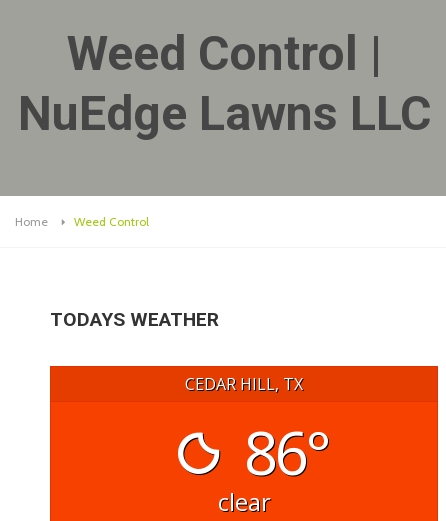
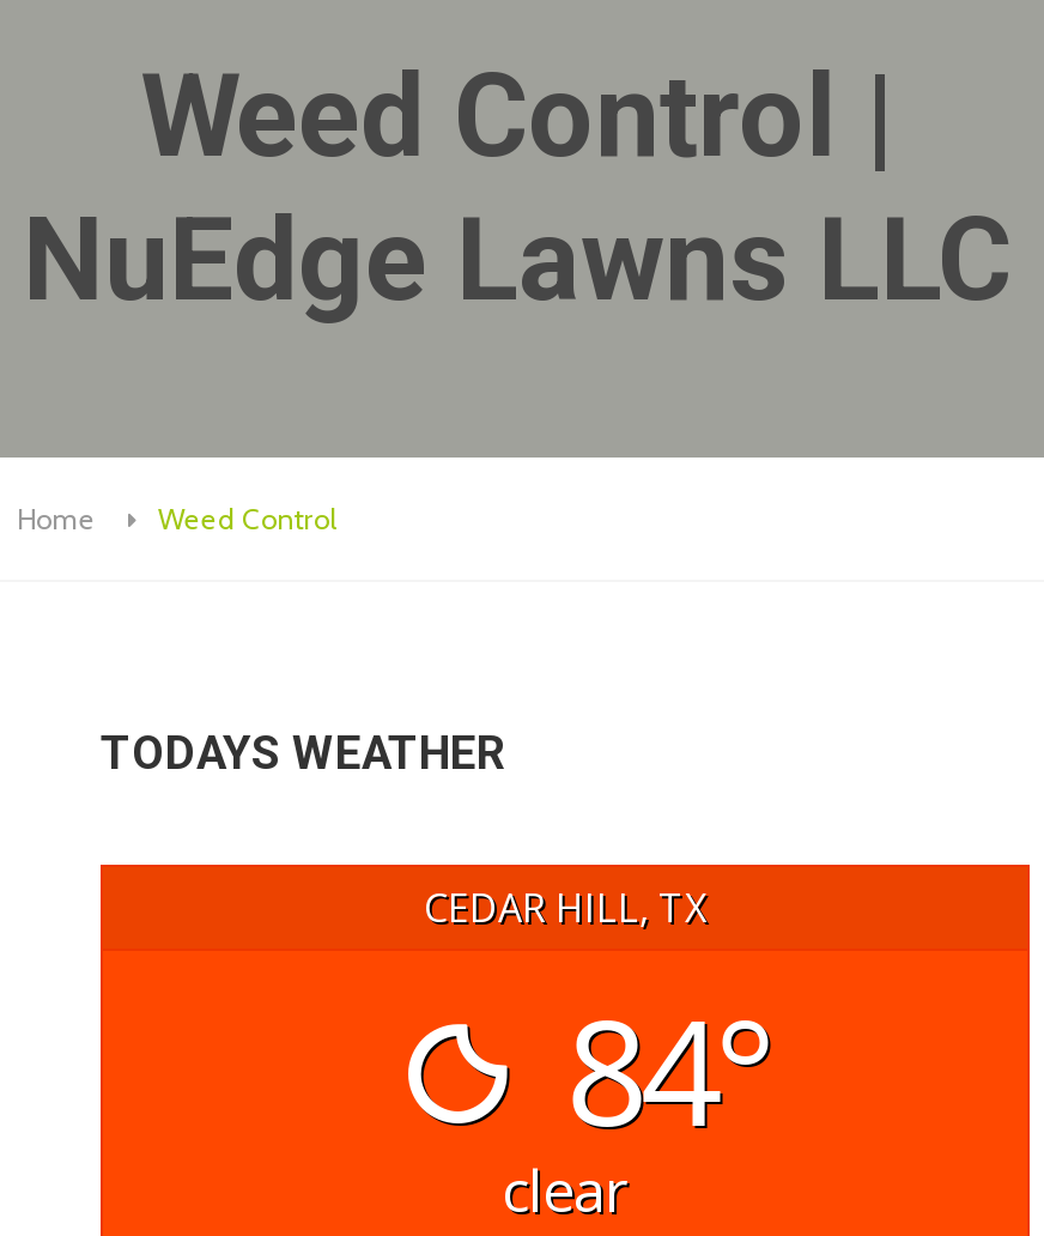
[244,411,328,493] 86° -> [566,973,767,1169] 84°

